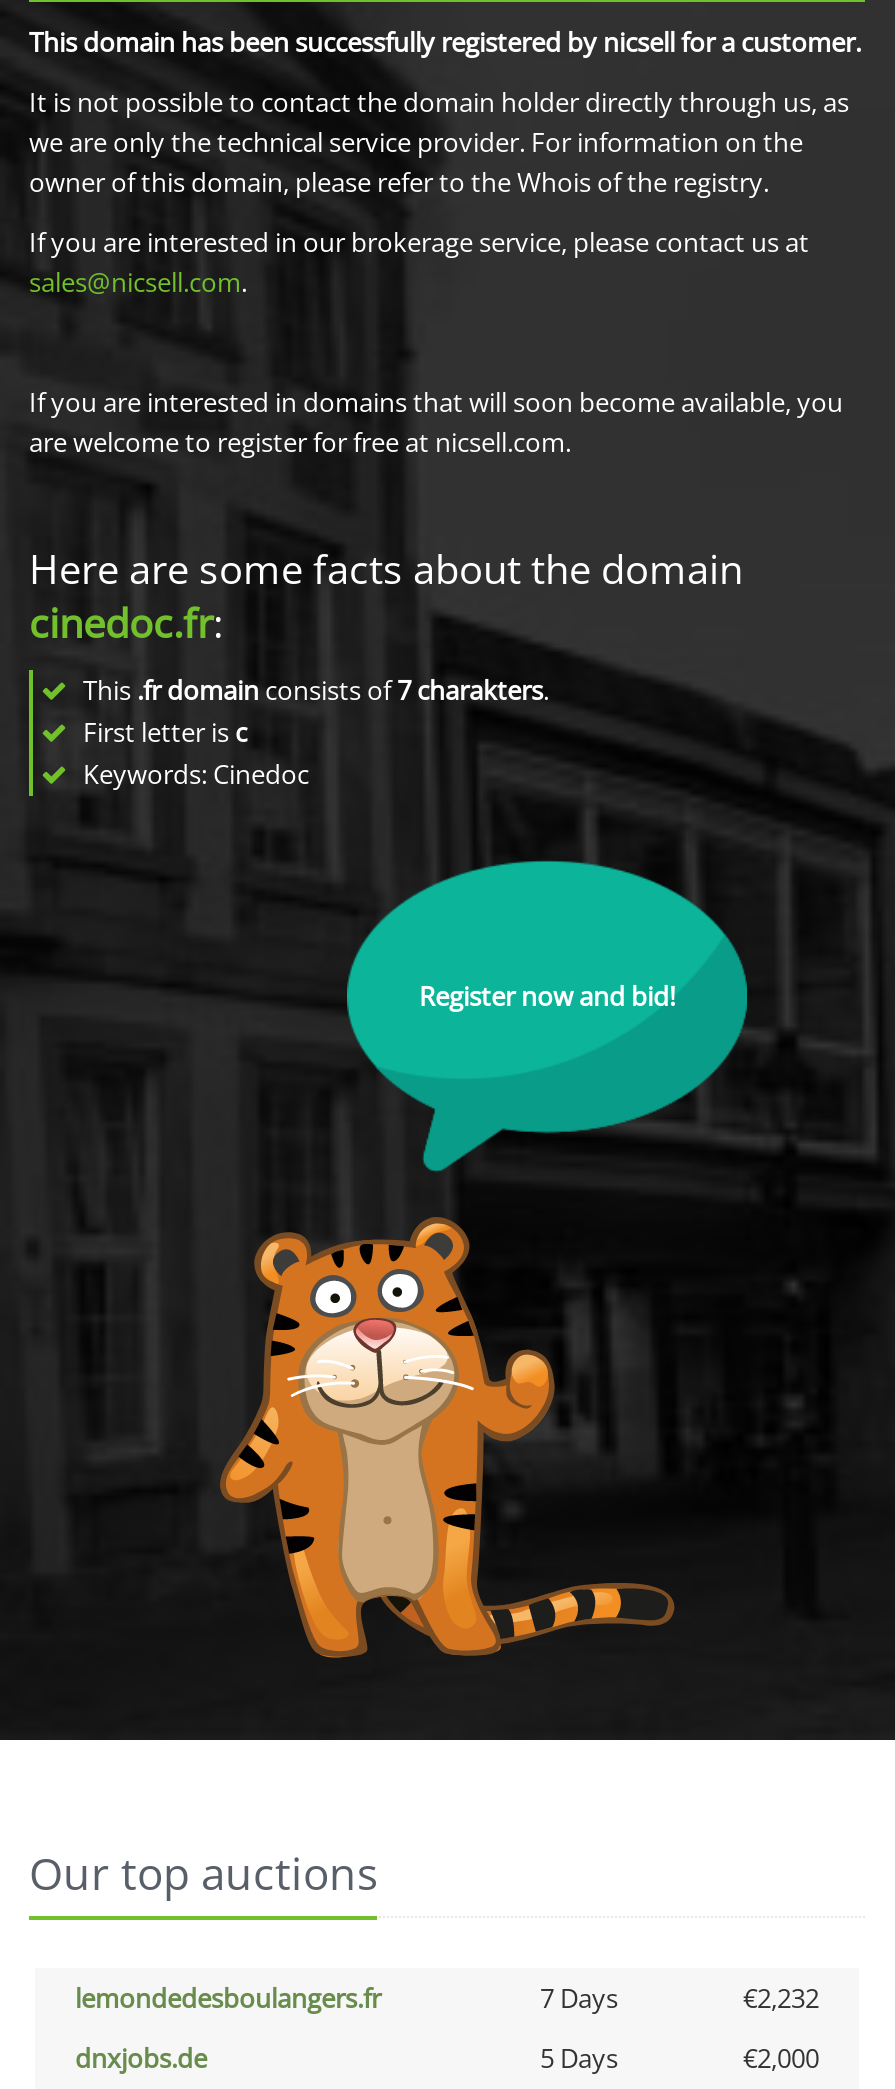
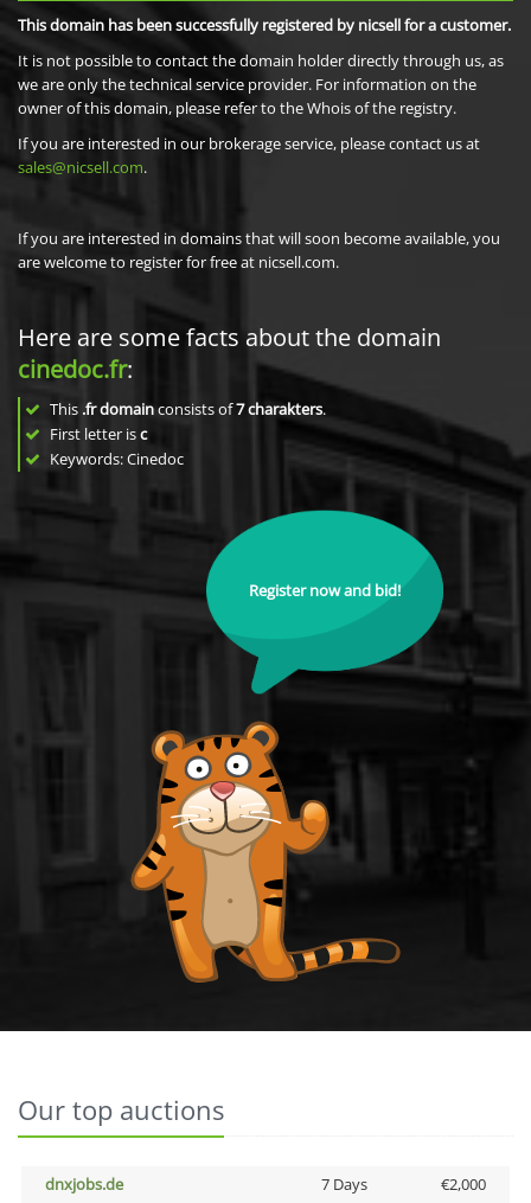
[75,1980,819,2016] lemondedesboulangers.fr | 7 Days | €2,232 -> none
[540,2040,618,2076] 5 Days -> [321,1173,367,1195] 7 Days

